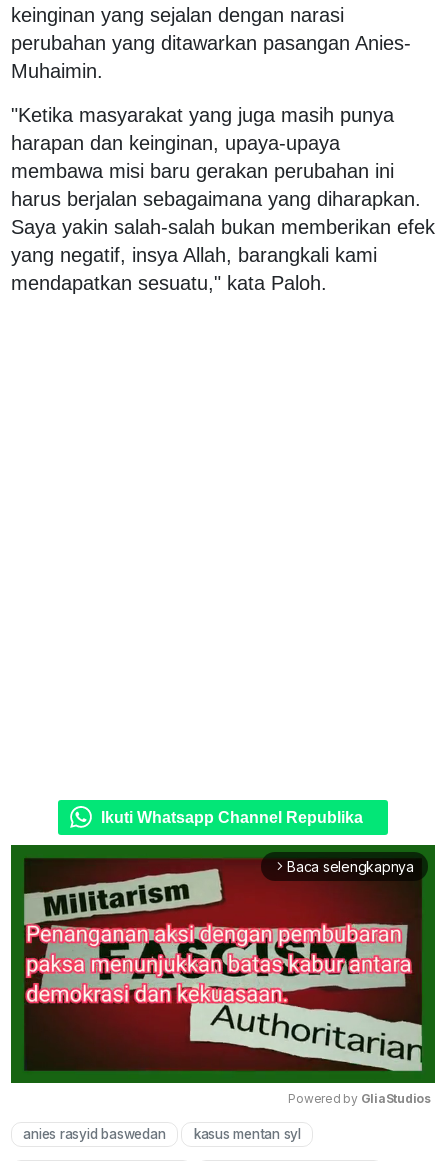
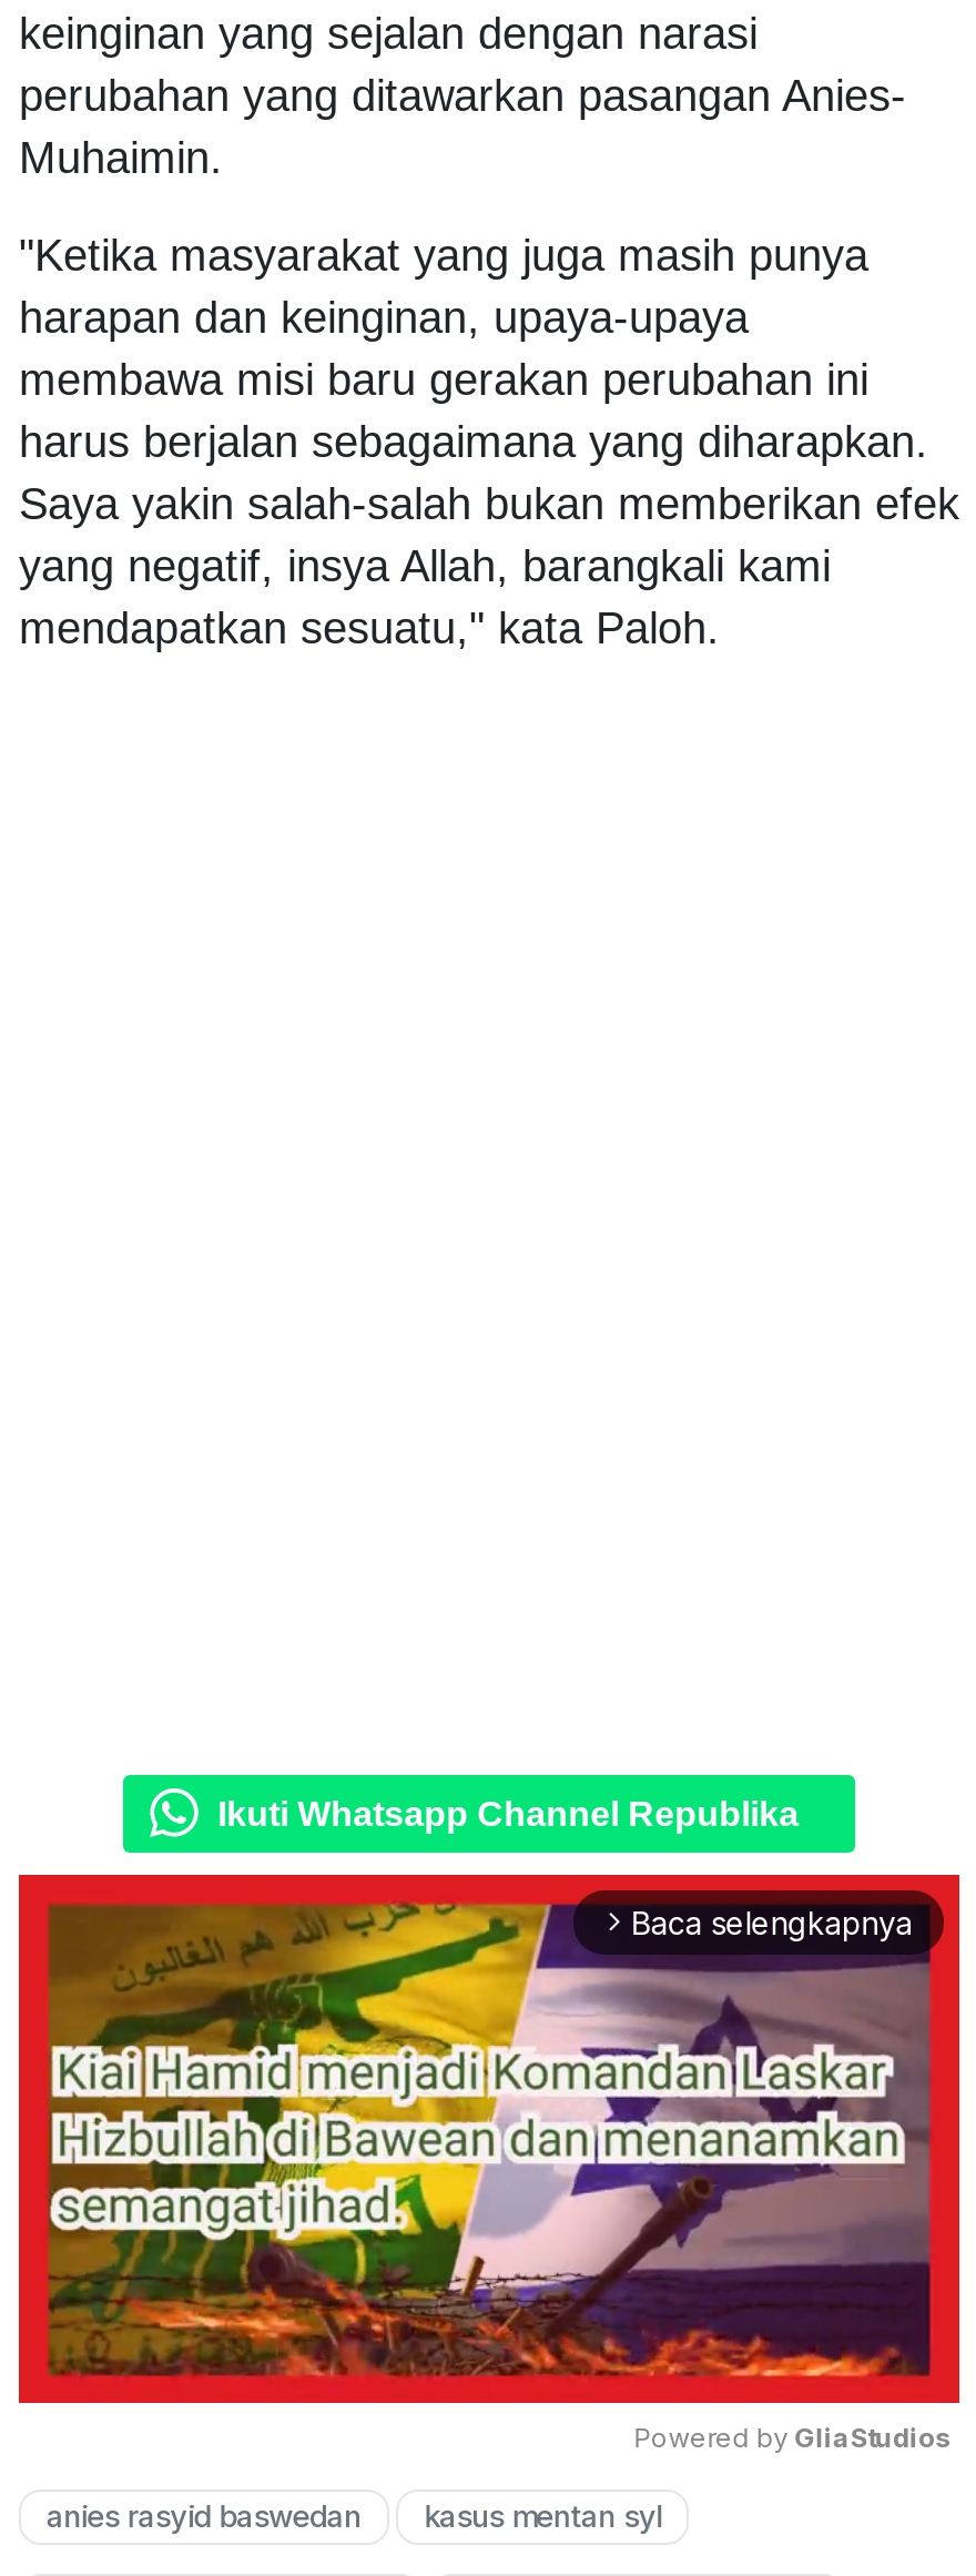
[10,844,436,1084] [image] -> [17,1873,962,2405] [image]

